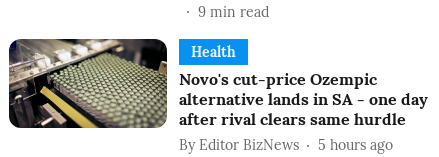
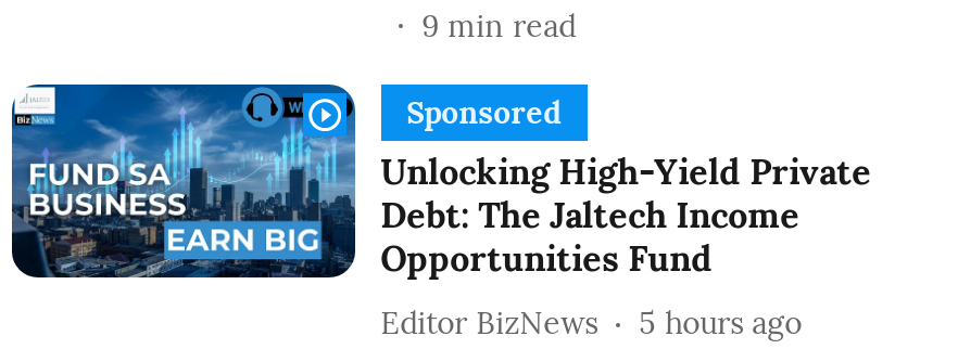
[8,38,428,153] [image] | Health | Novo's cut-price Ozempic | alternative lands in SA - one day | after rival clears same hurdle | By Editor BizNews -> [10,82,871,341] [image] | Sponsored | Unlocking High-Yield Private | Debt: The Jaltech Income | Opportunities Fund | Editor BizNews

